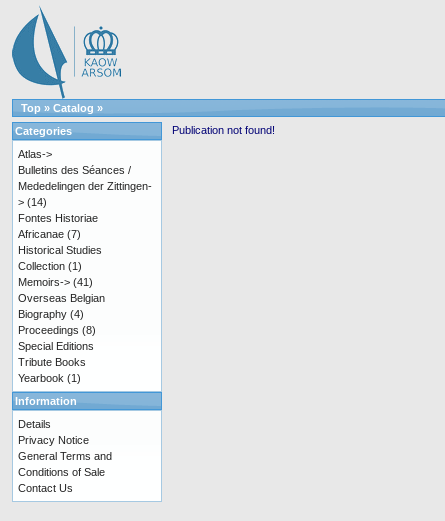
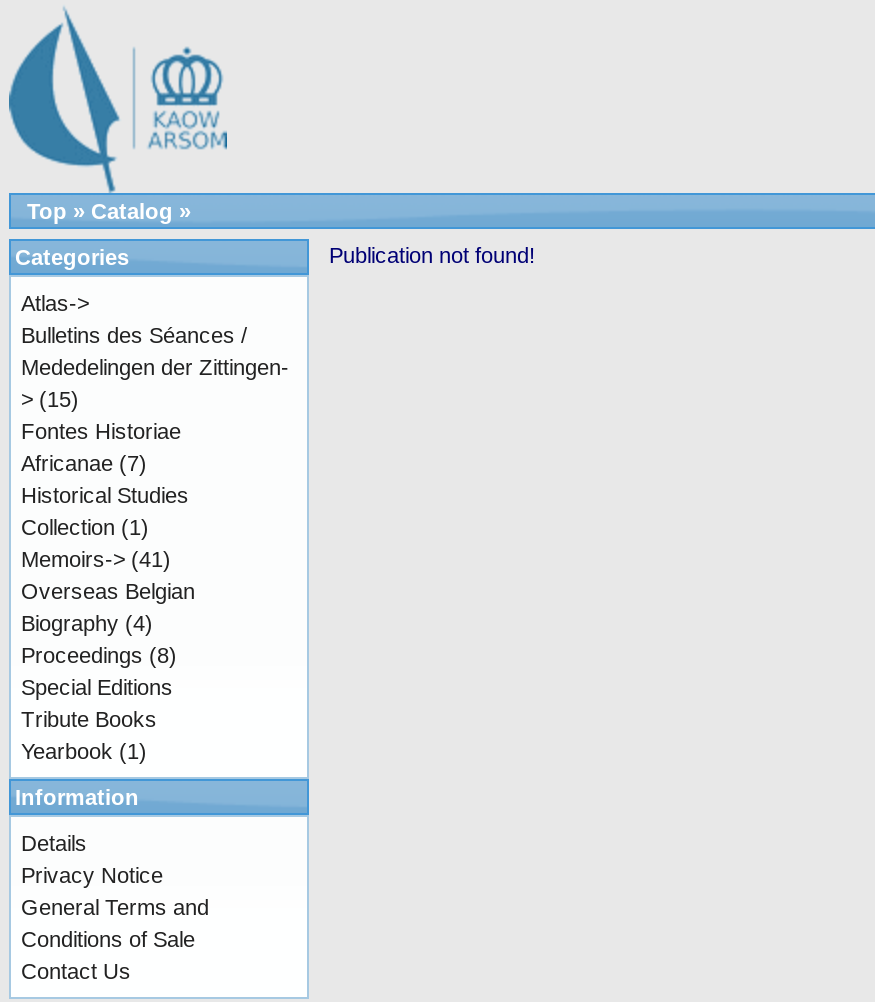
[18,196,47,208] > (14) -> [21,387,79,411] > (15)

